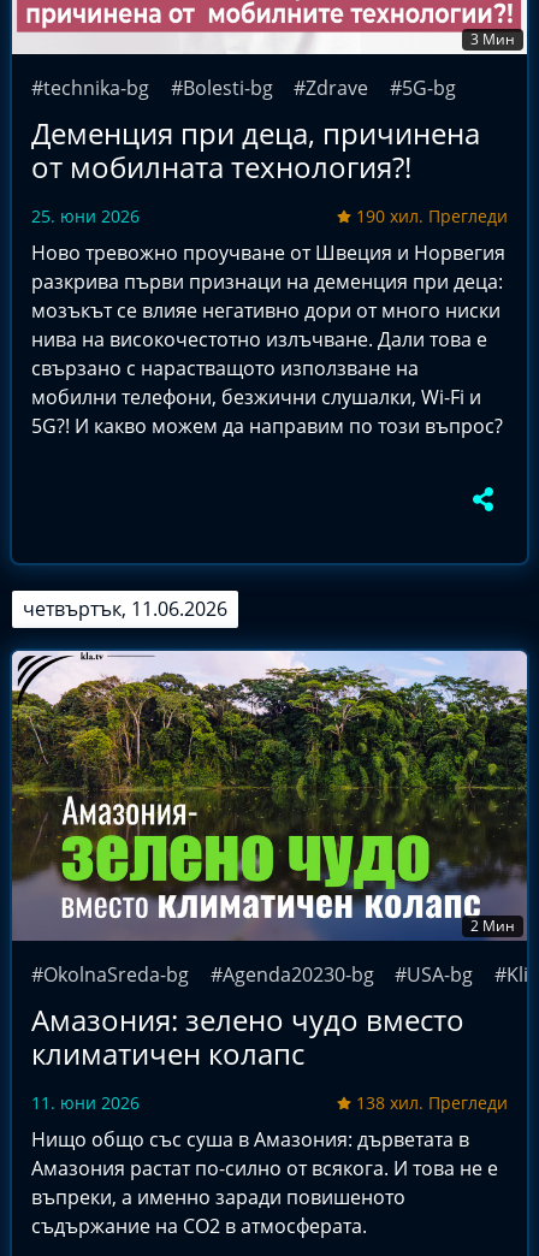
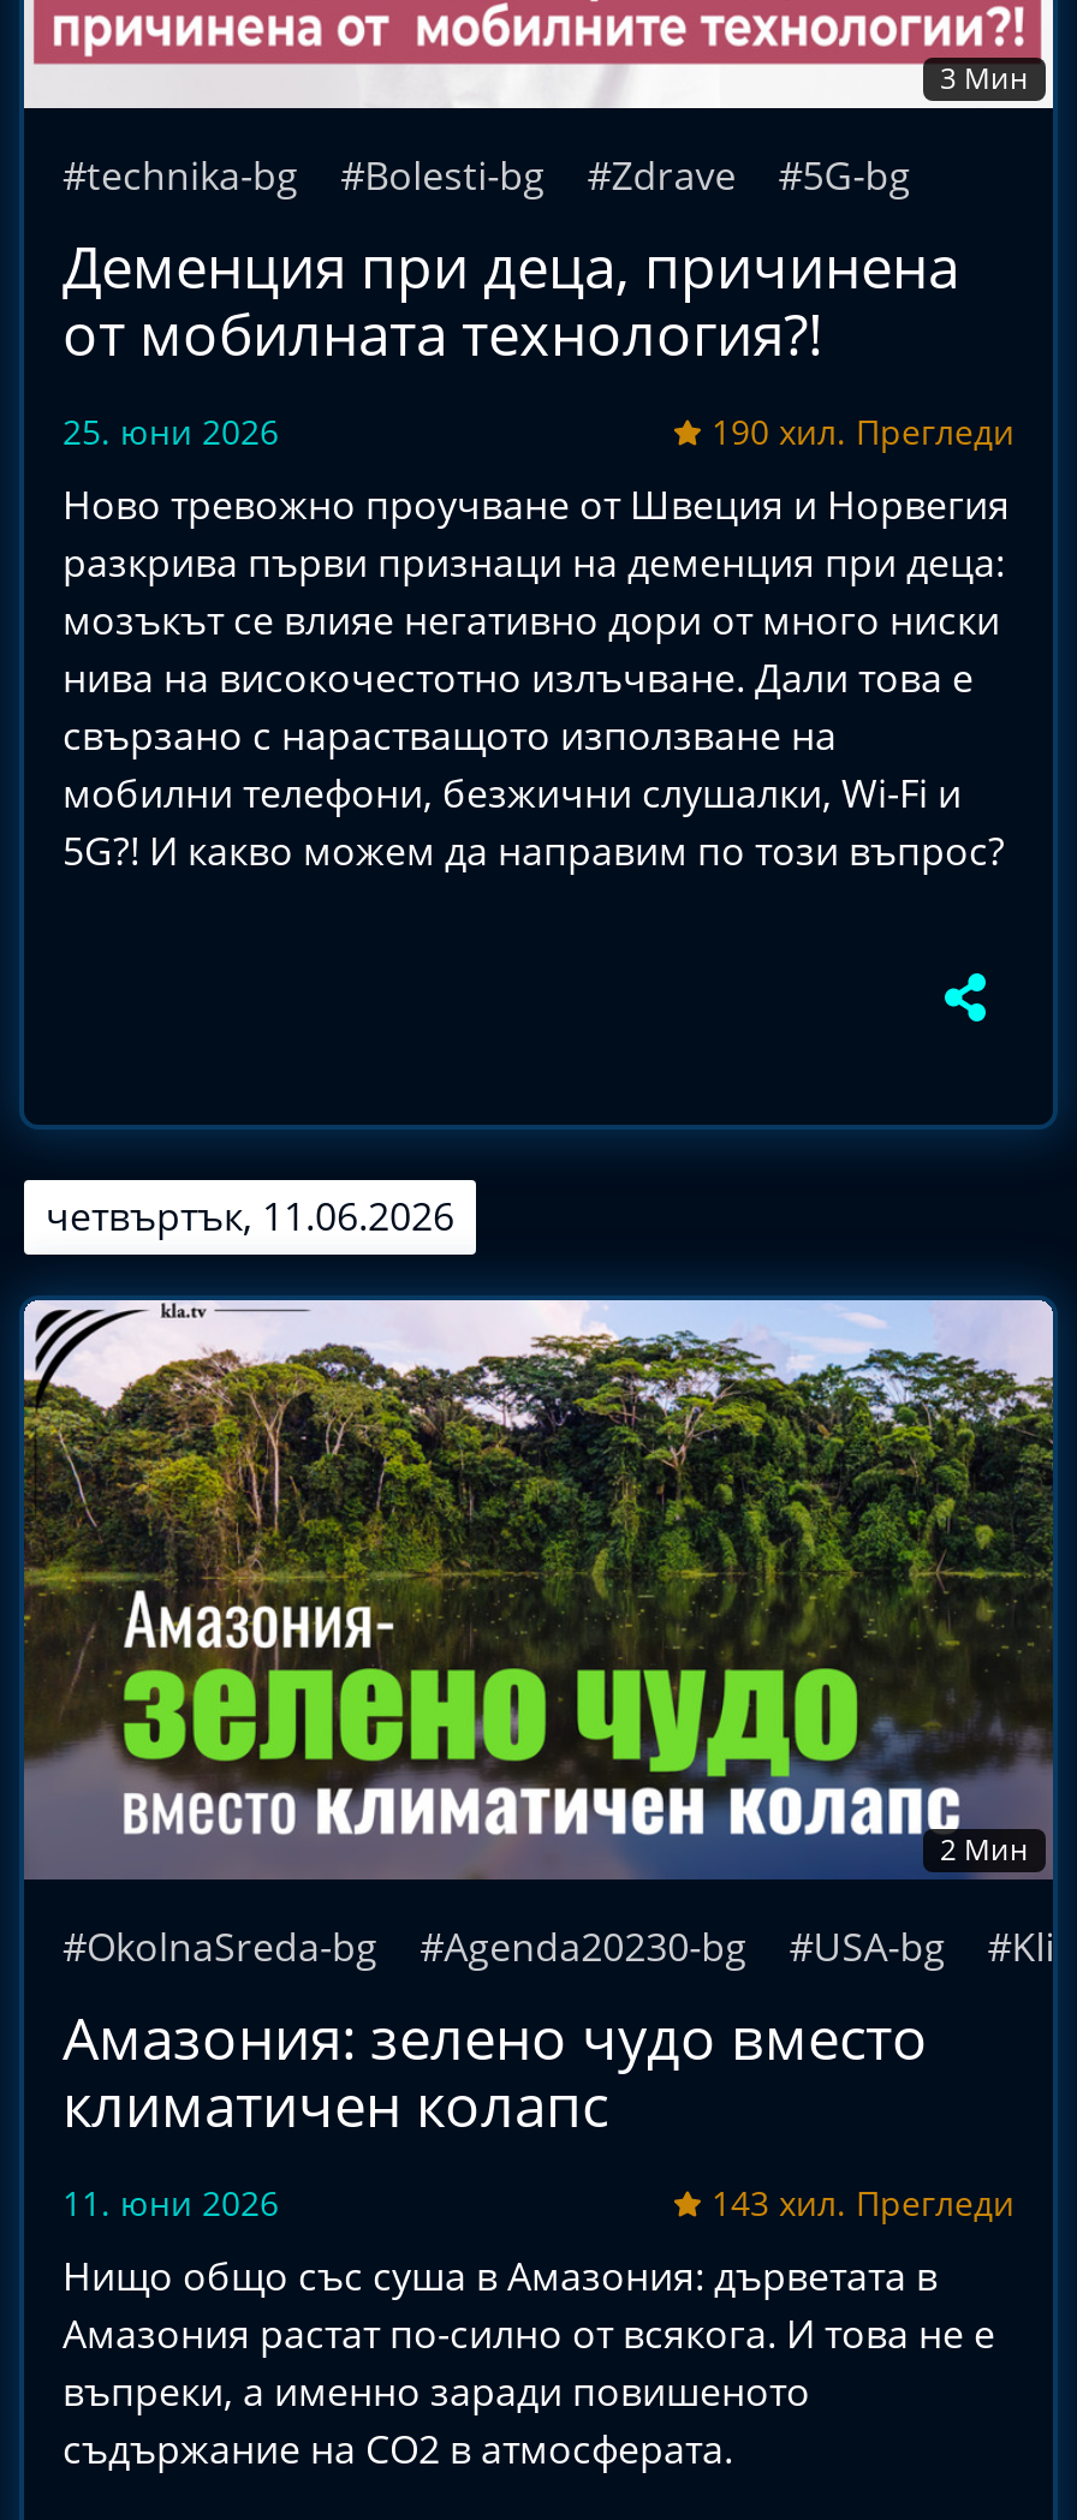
[356,1091,508,1114] 138 хил. Прегледи -> [712,2180,1014,2226] 143 хил. Прегледи

